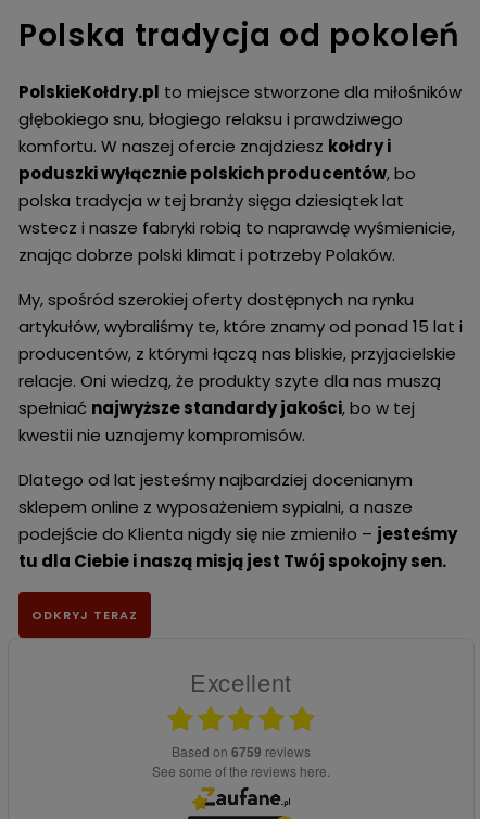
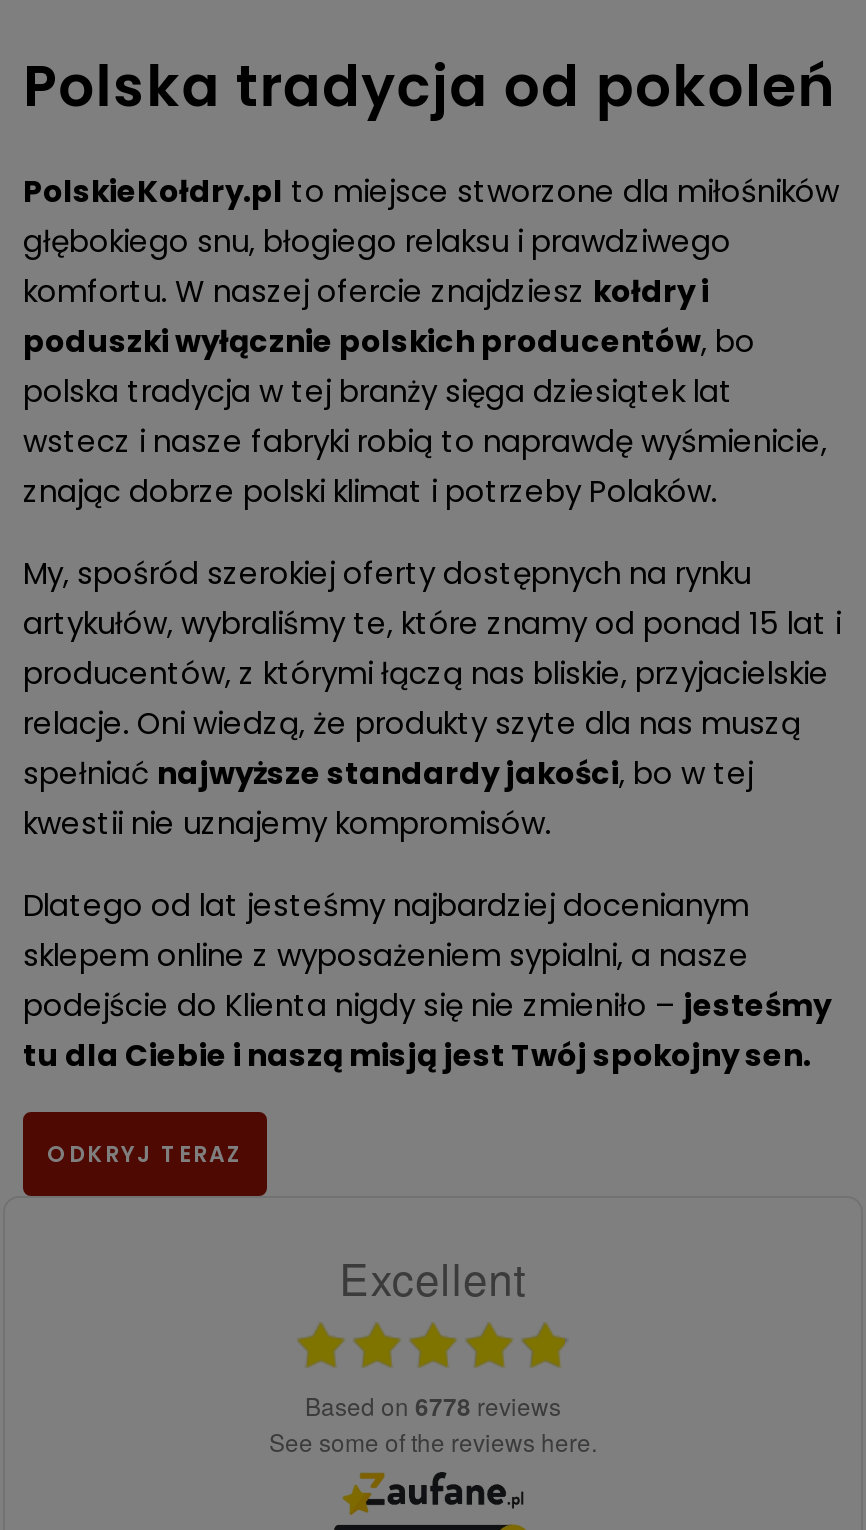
[180,742,311,761] based on 6759 reviews -> [321,1388,561,1424] based on 6778 reviews

